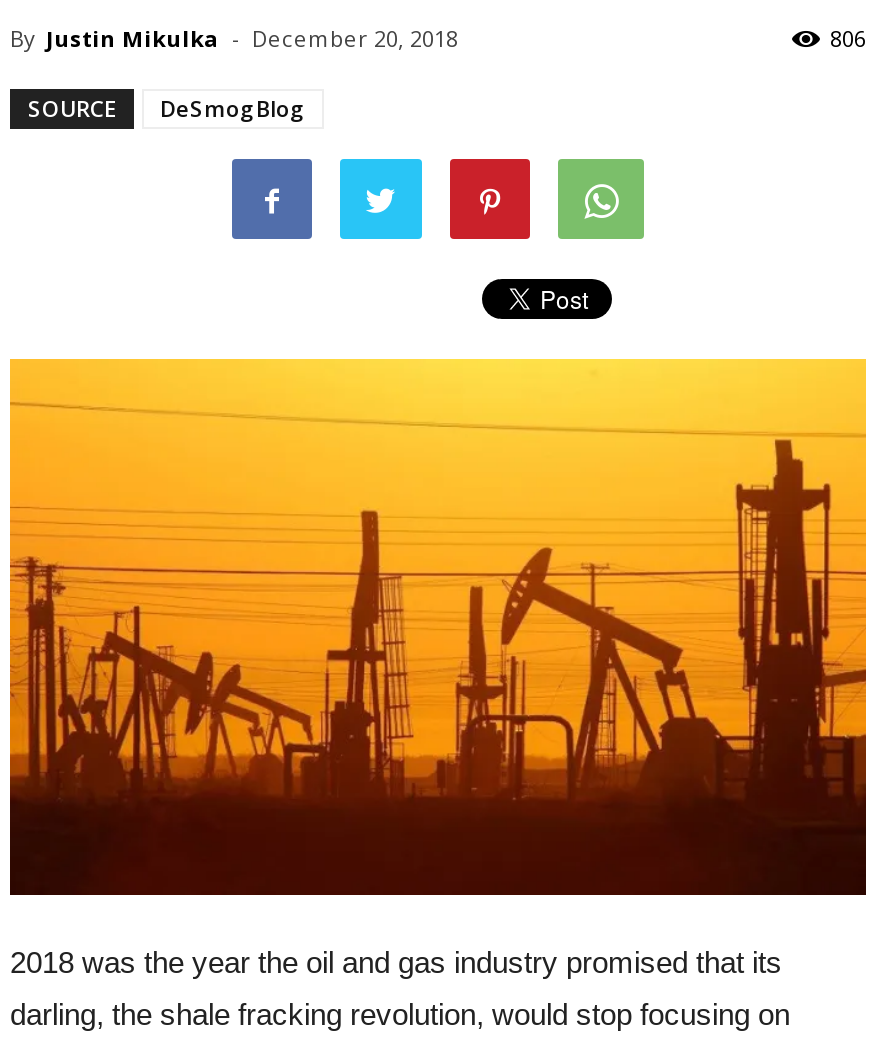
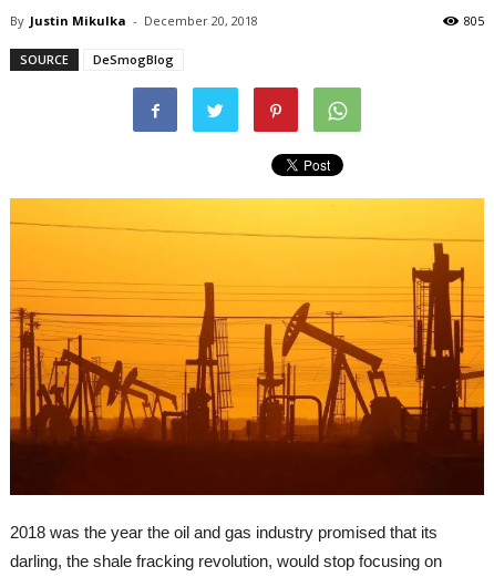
[830,23,866,53] 806 -> [464,12,484,29] 805

